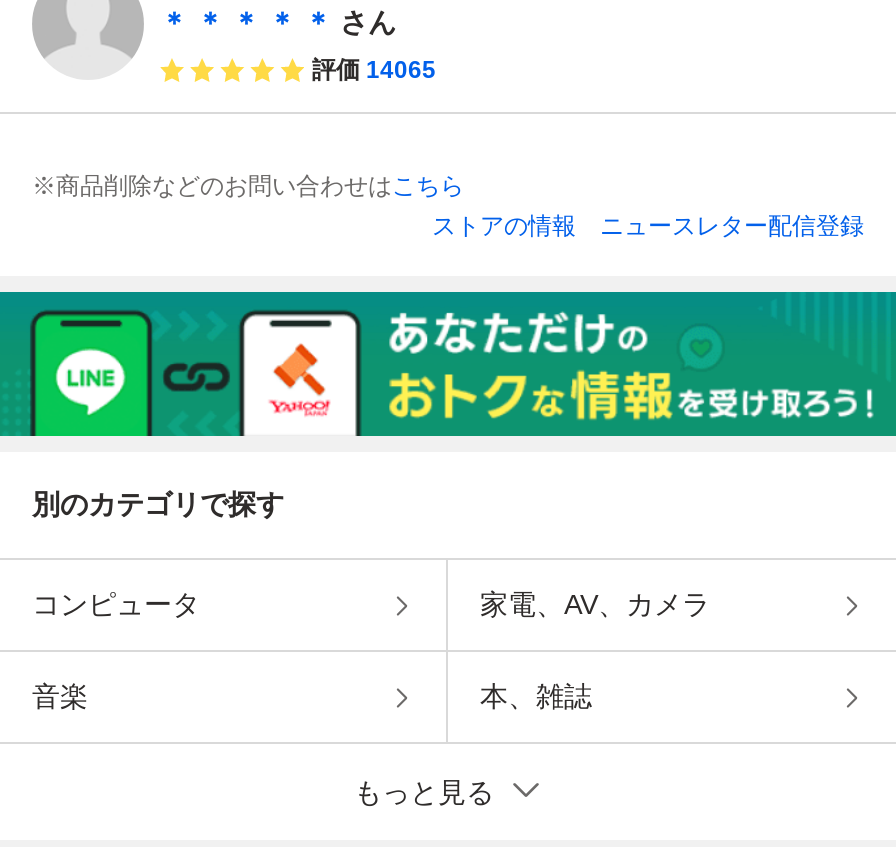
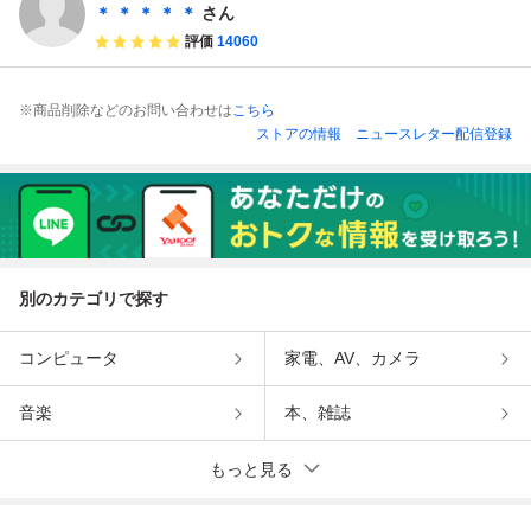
[312,57,436,85] 評価 14065 -> [185,34,258,50] 評価 14060

